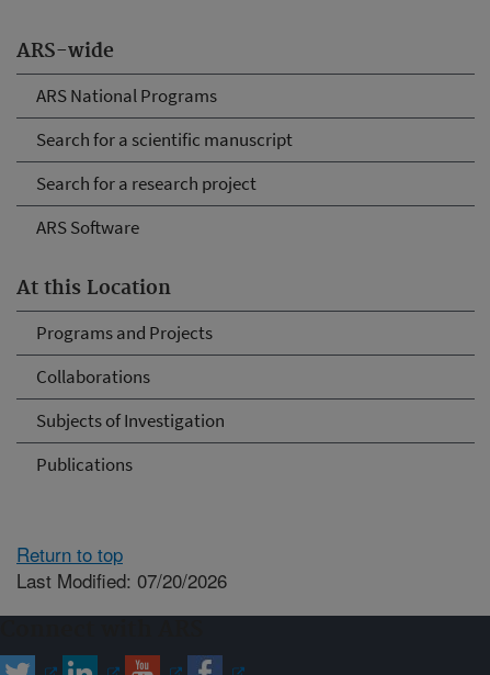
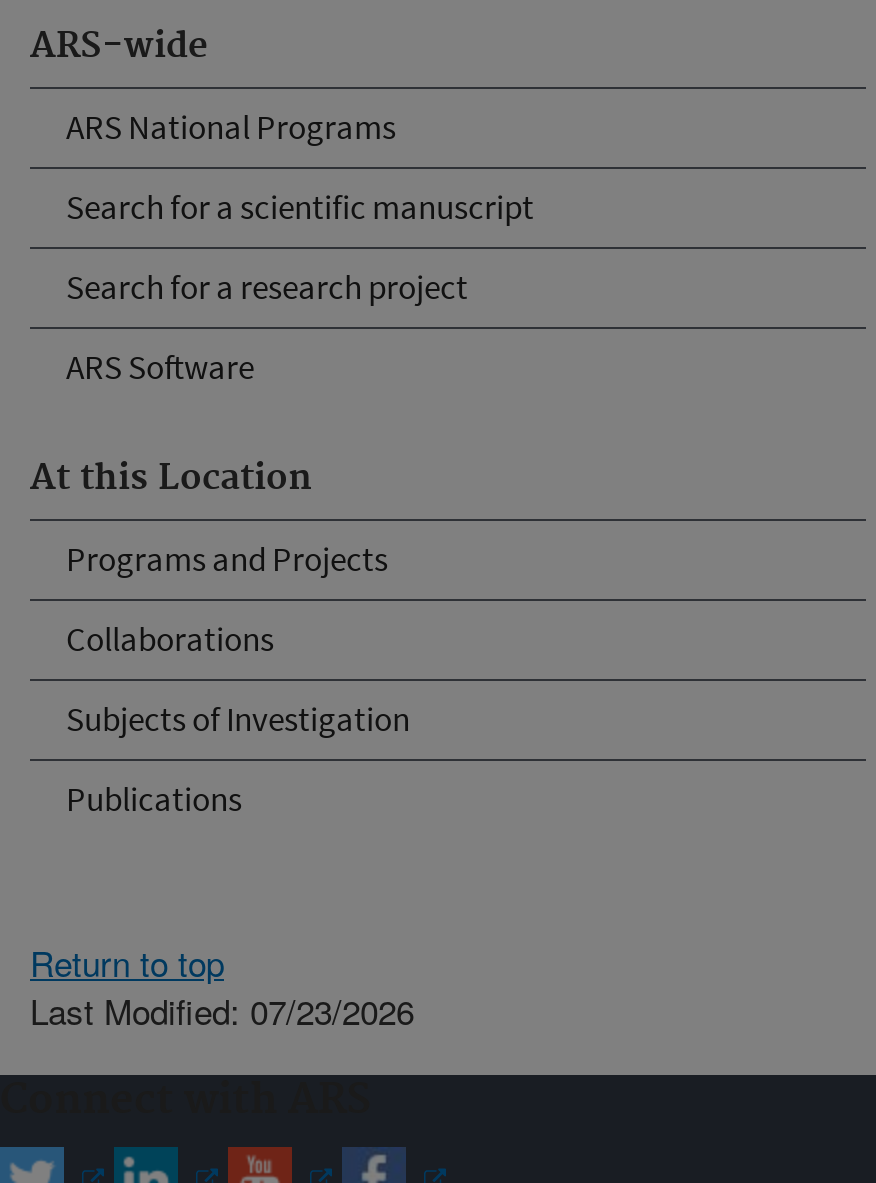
[16,566,227,593] Last Modified: 07/20/2026 -> [30,984,414,1034] Last Modified: 07/23/2026

